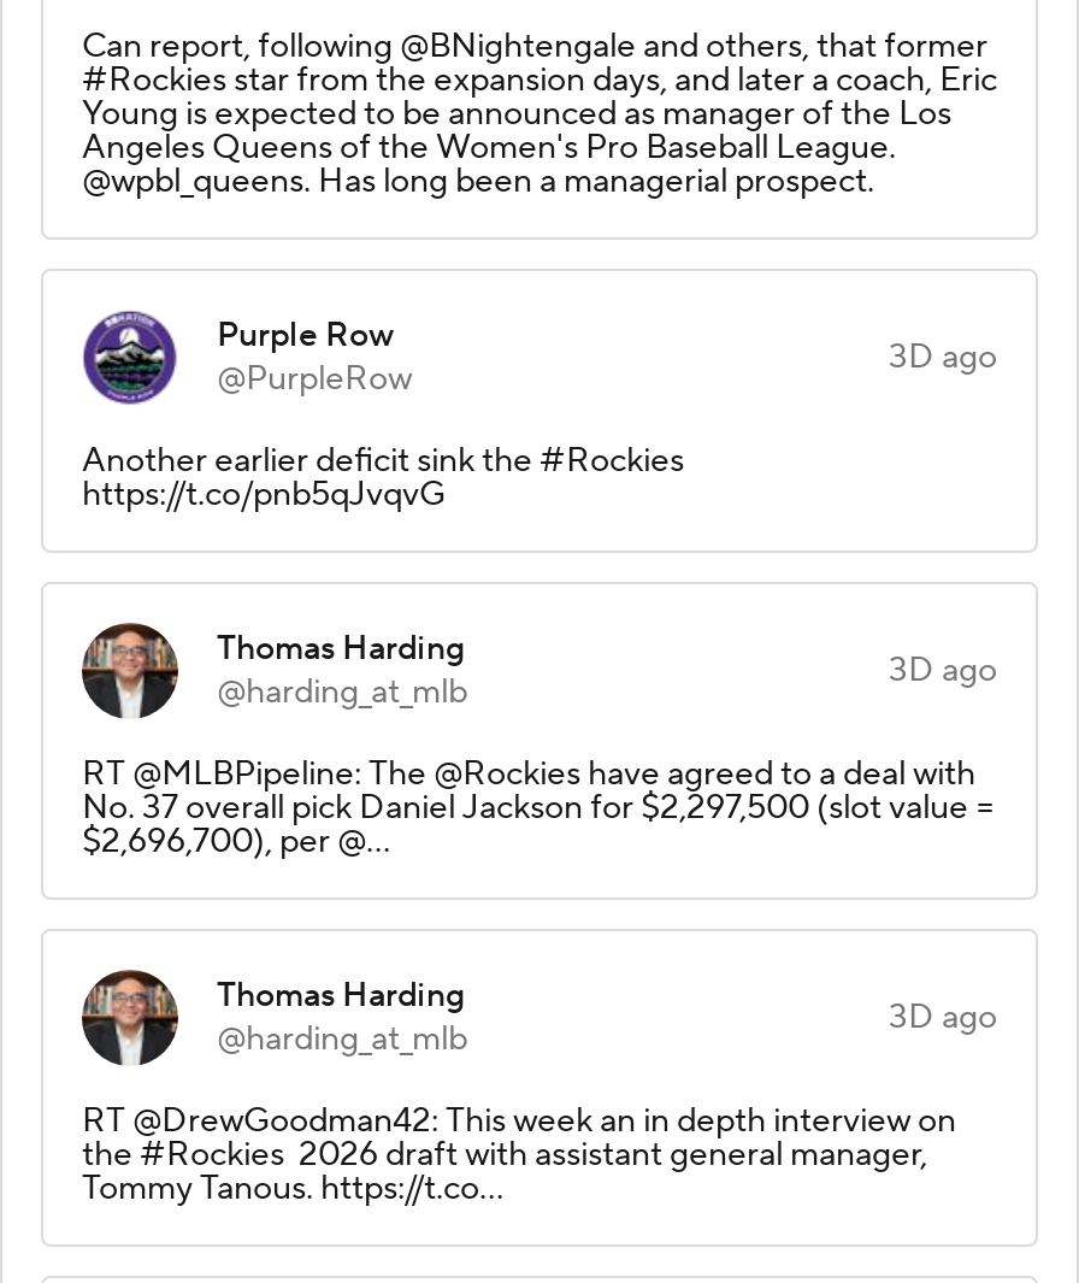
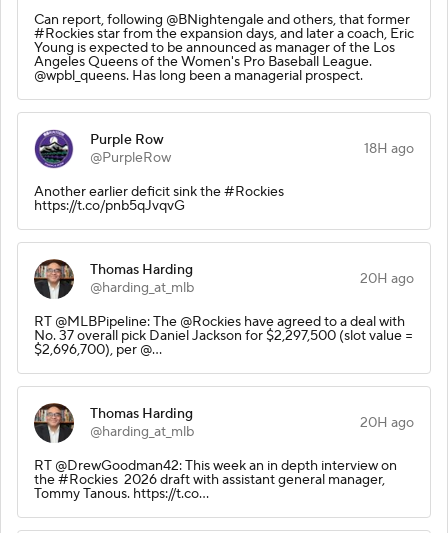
[889,336,997,379] 3D ago -> [364,140,414,158] 18H ago
[889,649,997,692] 3D ago -> [360,270,414,288] 20H ago
[889,996,997,1039] 3D ago -> [360,414,414,432] 20H ago

